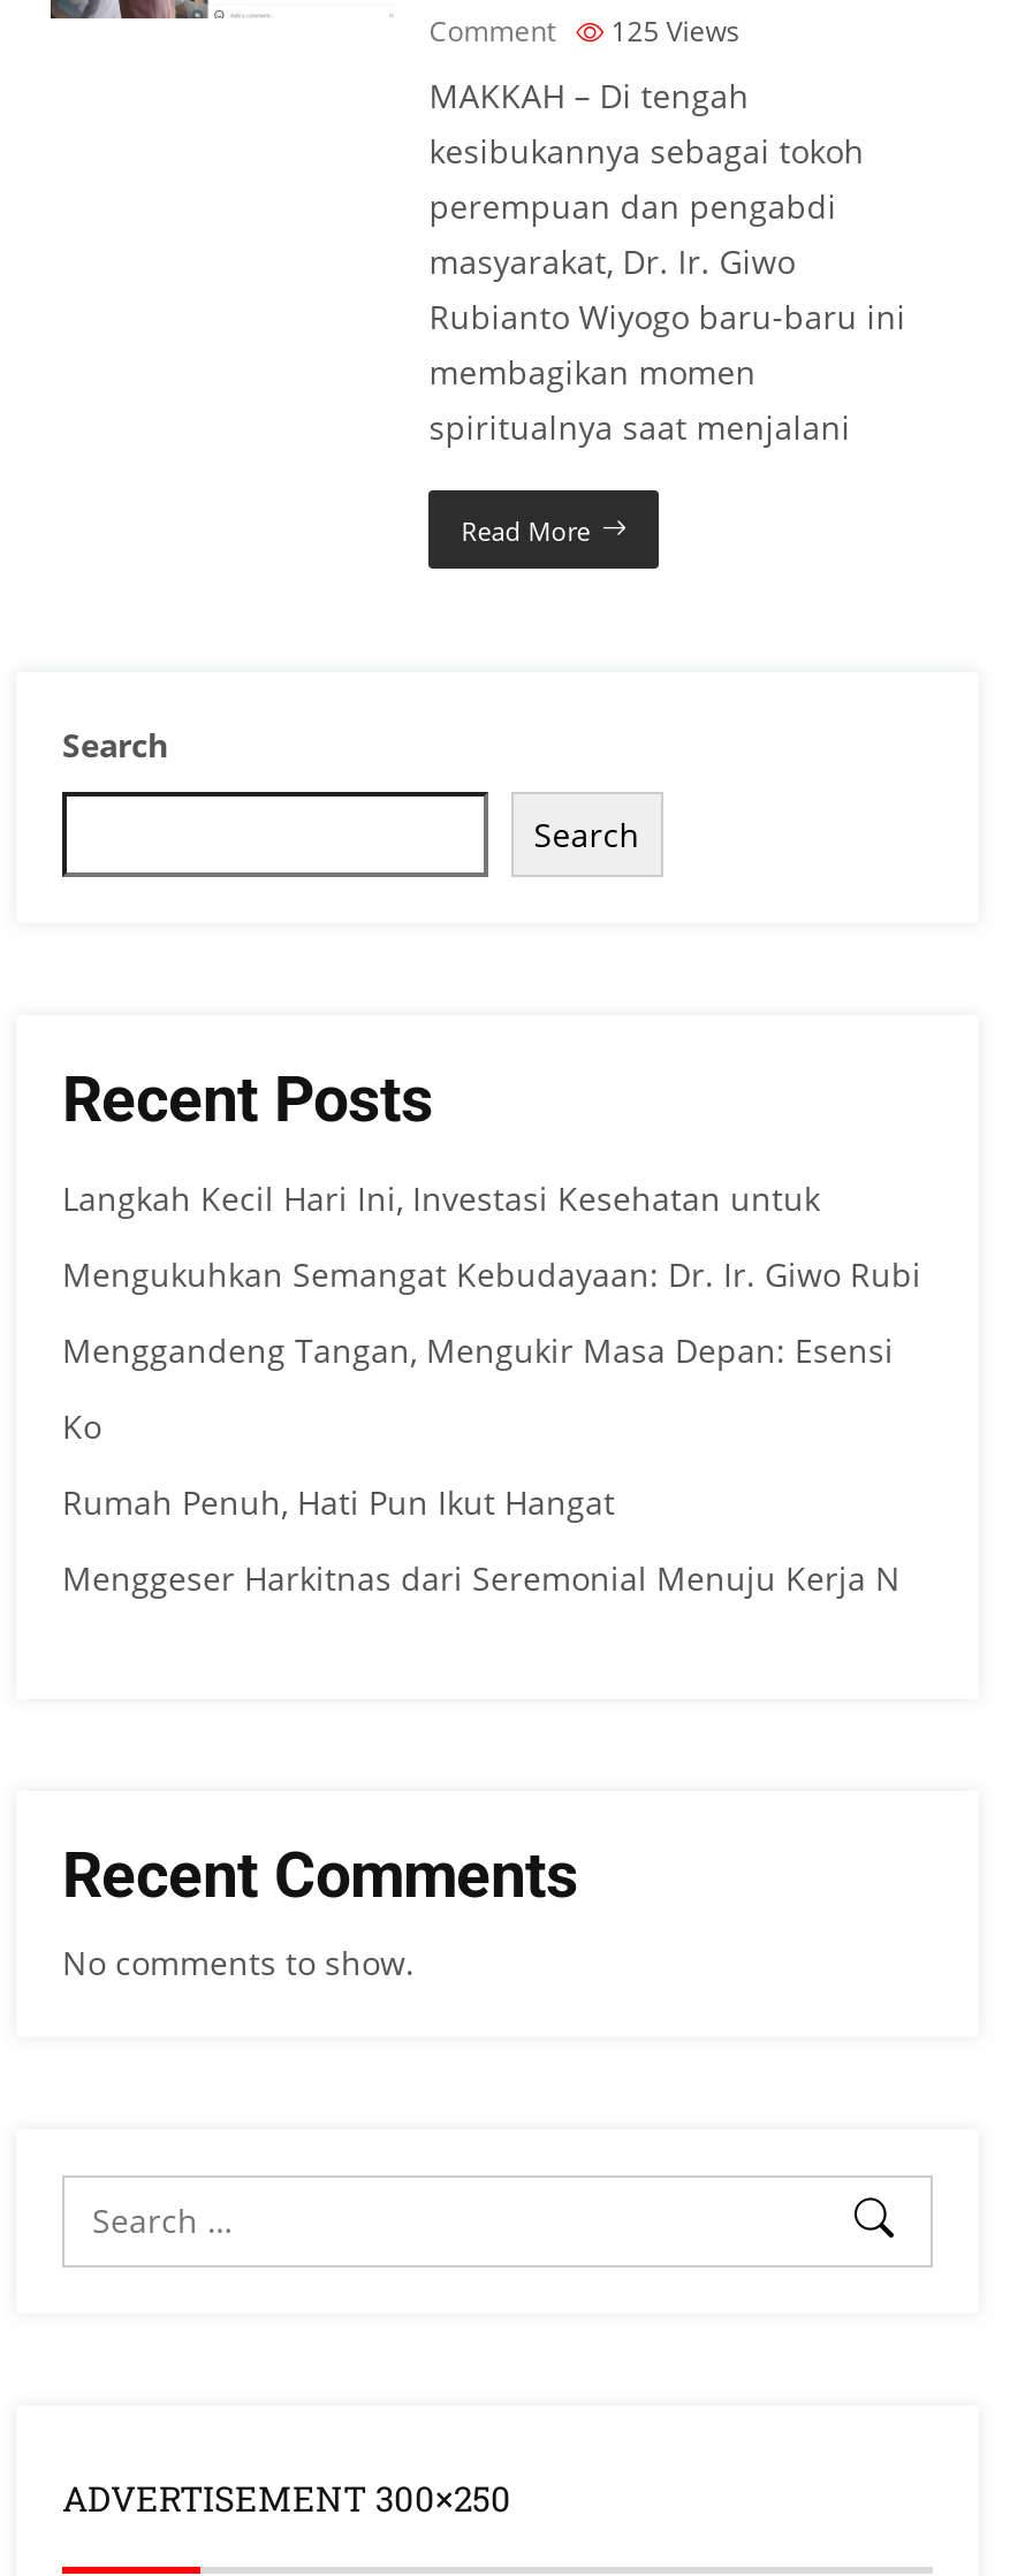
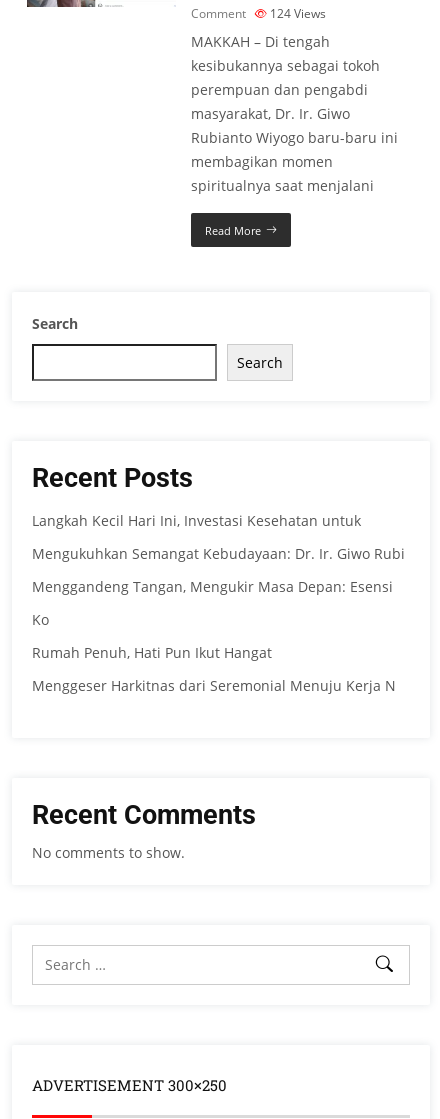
[429,12,740,51] Comment 125 Views -> [191,5,326,22] Comment 124 Views

